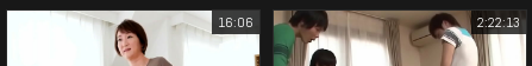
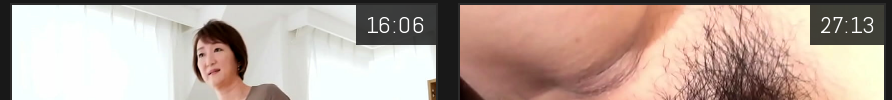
[477,13,520,31] 2:22:13 -> [820,9,874,41] 27:13

